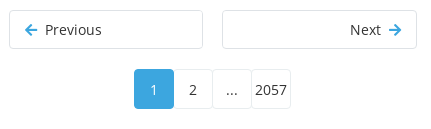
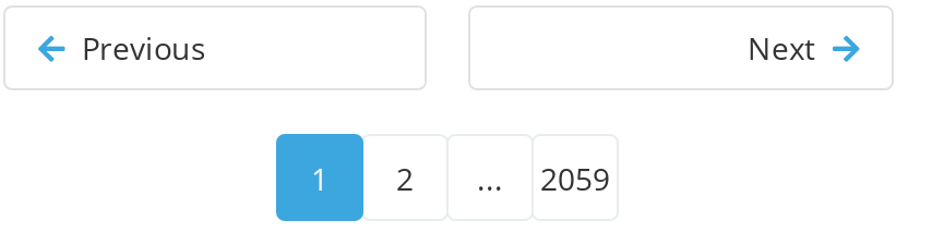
[255,79,287,98] 2057 -> [540,157,610,198] 2059

